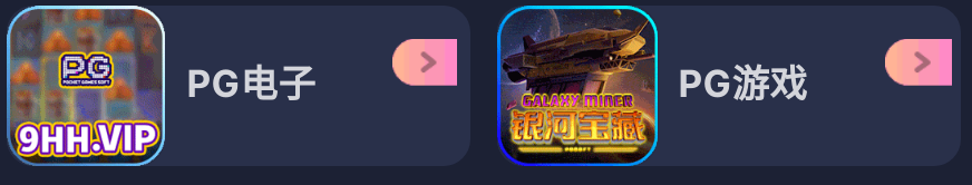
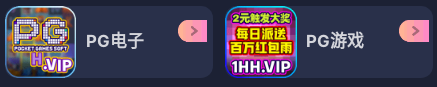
[13,19,158,159] [image] -> [9,10,74,74] [image]
[499,10,658,164] [image] -> [226,7,297,77] [image]

